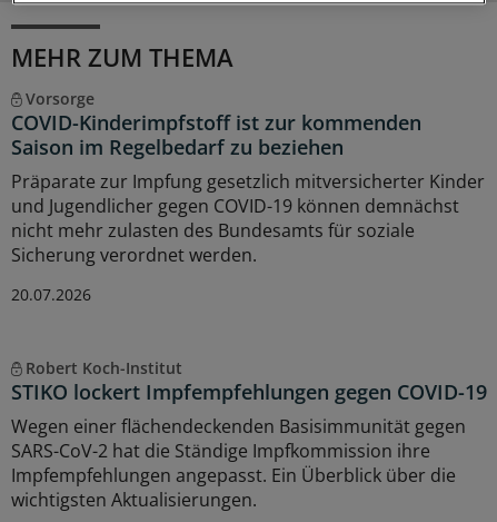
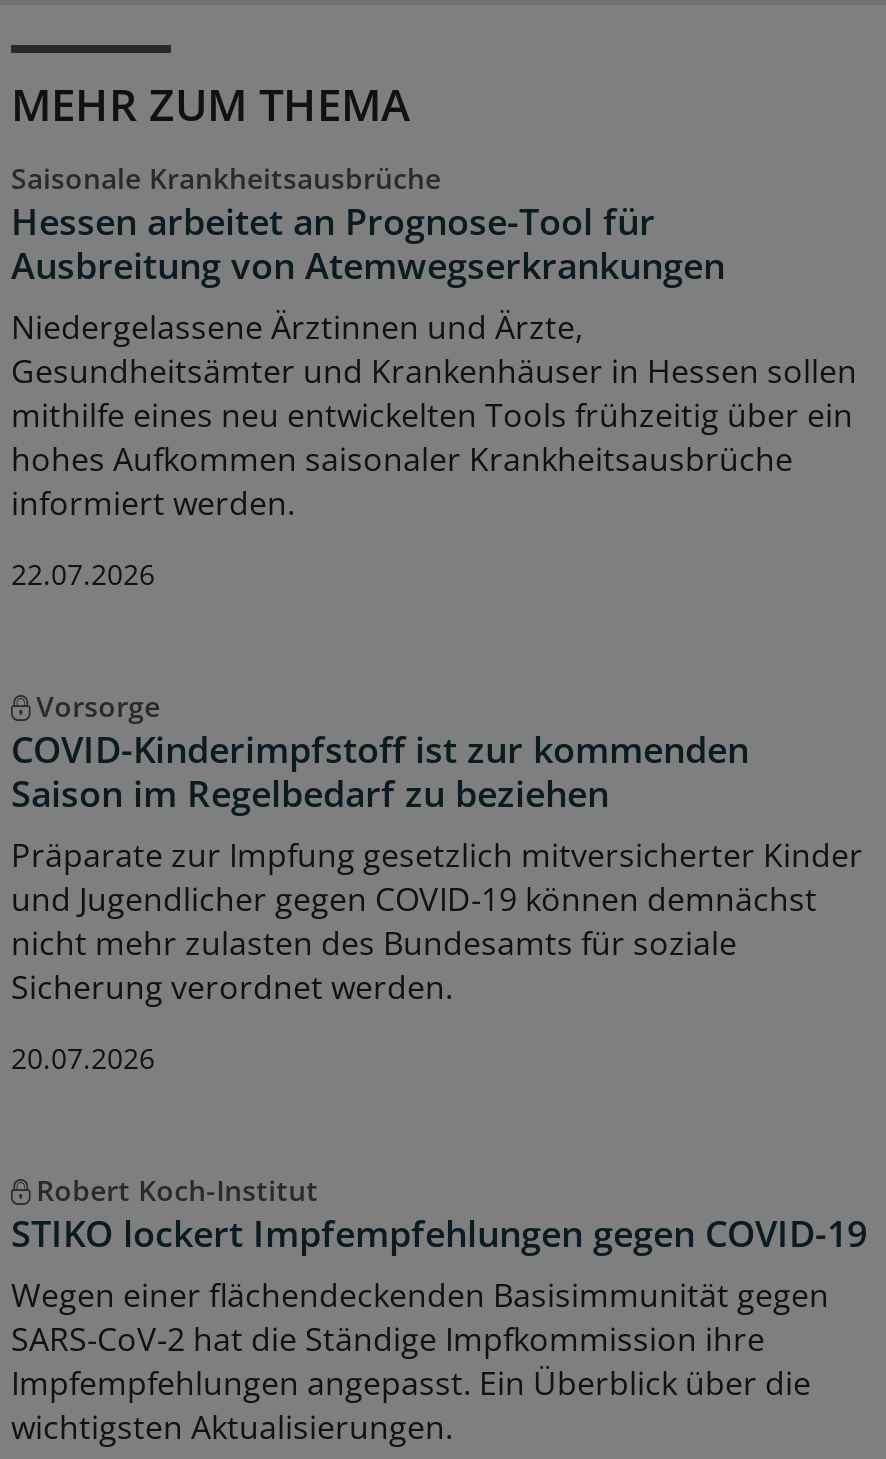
none -> [11,160,857,594] Saisonale Krankheitsausbrüche | Hessen arbeitet an Prognose-Tool für | Ausbreitung von Atemwegserkrankungen | Niedergelassene Ärztinnen und Ärzte, | Gesundheitsämter und Krankenhäuser in Hessen sollen | mithilfe eines neu entwickelten Tools frühzeitig über ein | hohes Aufkommen saisonaler Krankheitsausbrüche | informiert werden. | 22.07.2026

